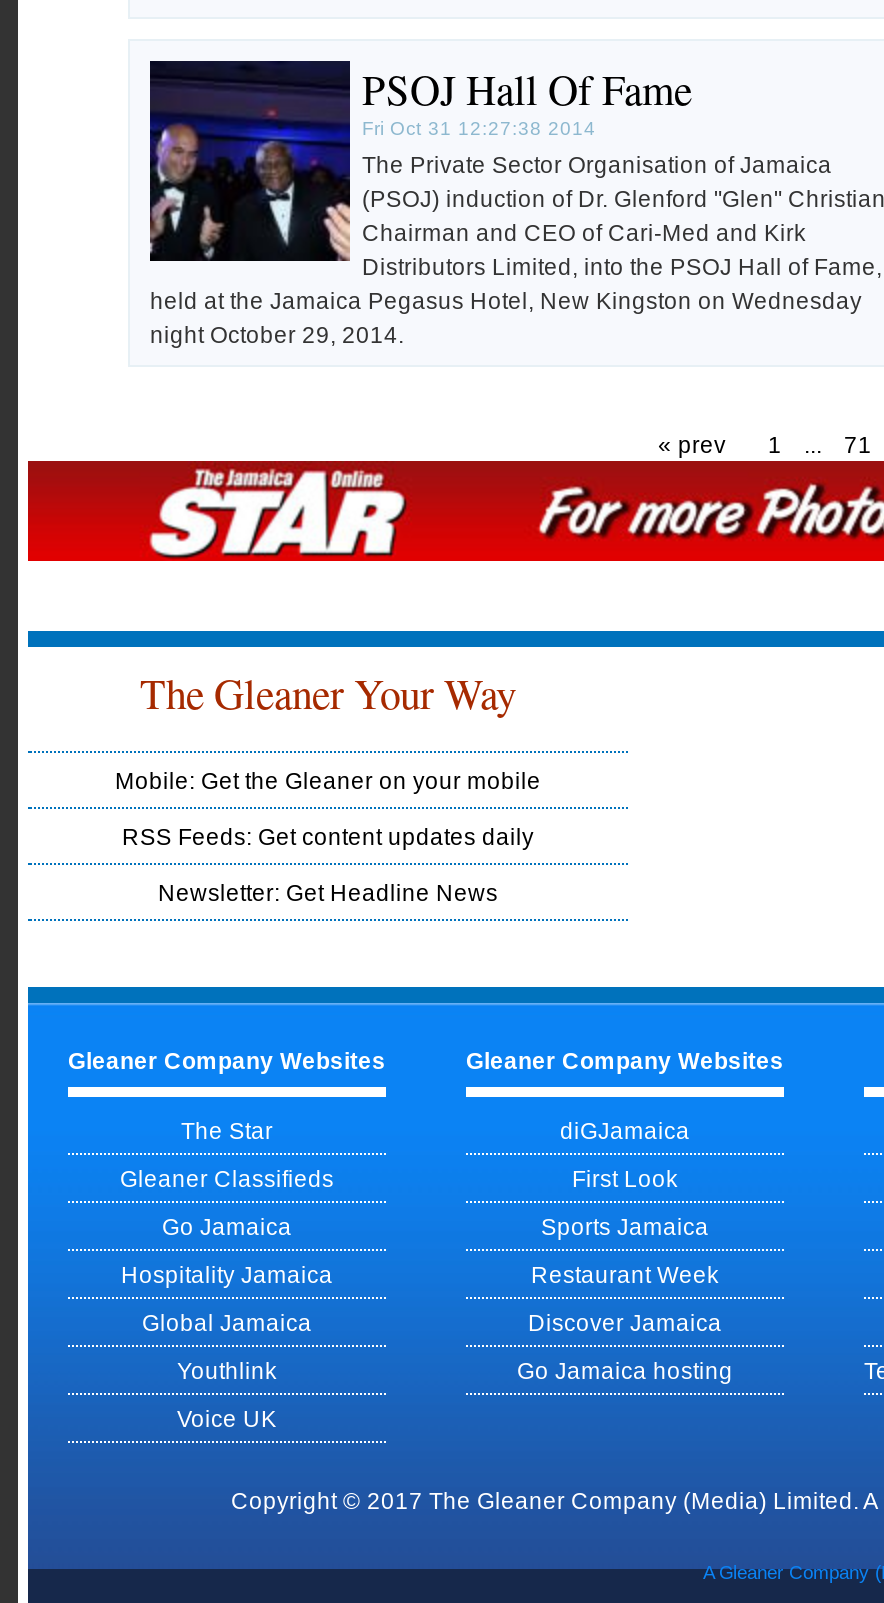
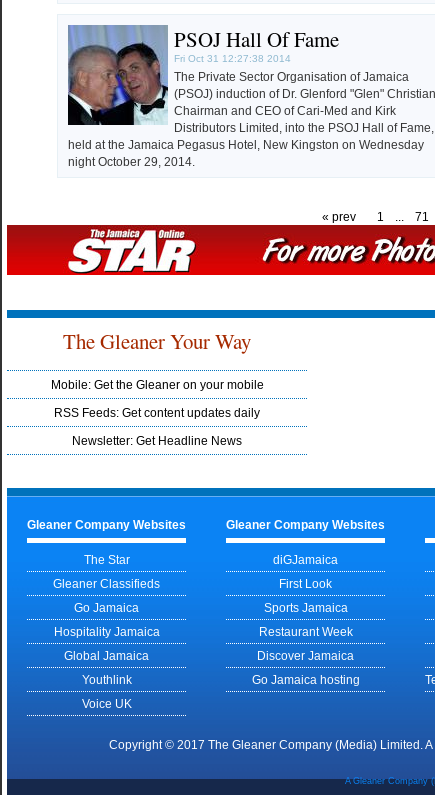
[148,59,352,263] [image] -> [67,25,168,125] [image]

